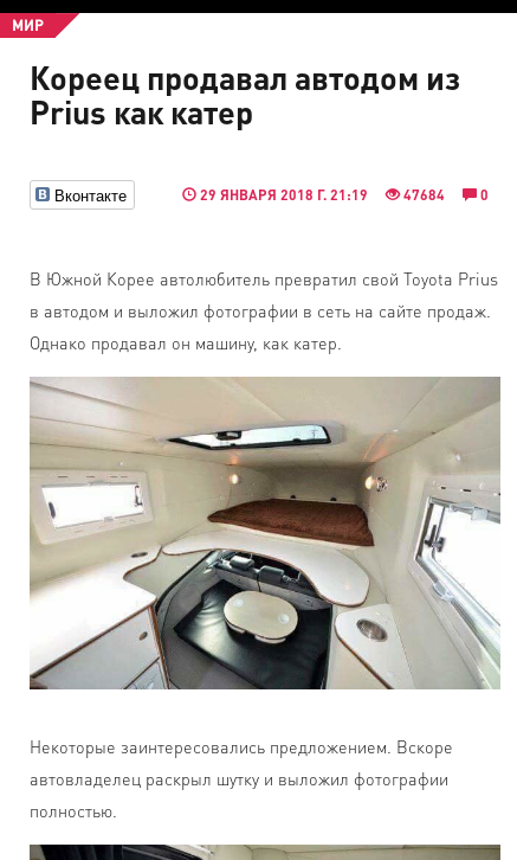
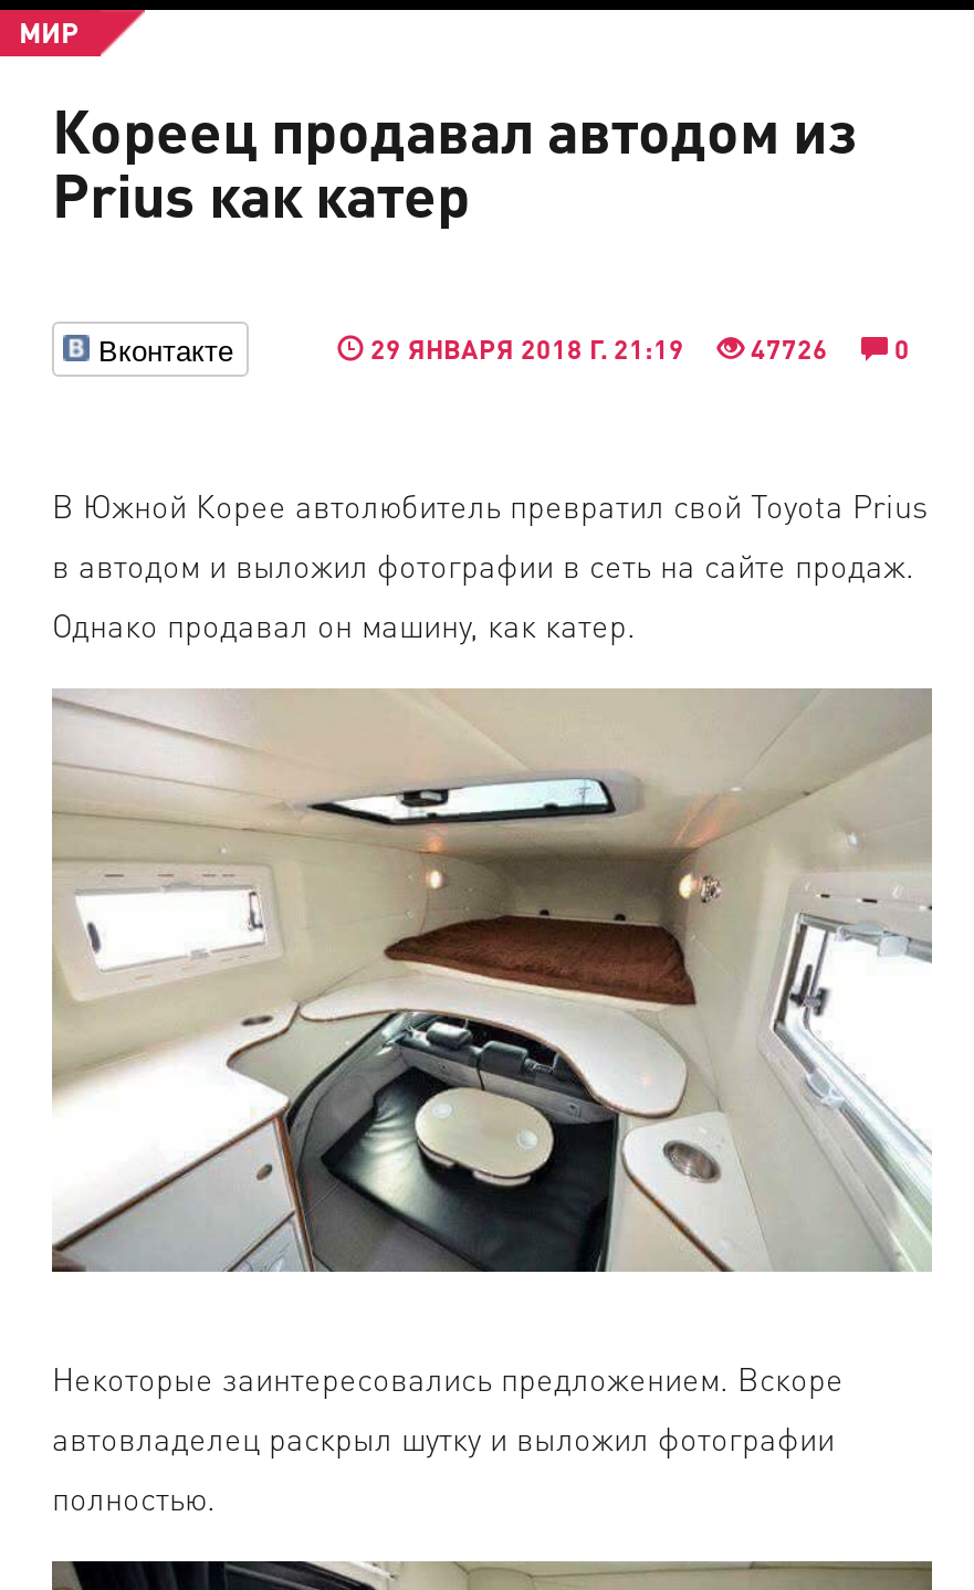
[196,186,489,204] 29 ЯНВАРЯ 2018 Г. 21:19 47684 0 -> [364,332,910,365] 29 ЯНВАРЯ 2018 Г. 21:19 47726 0

